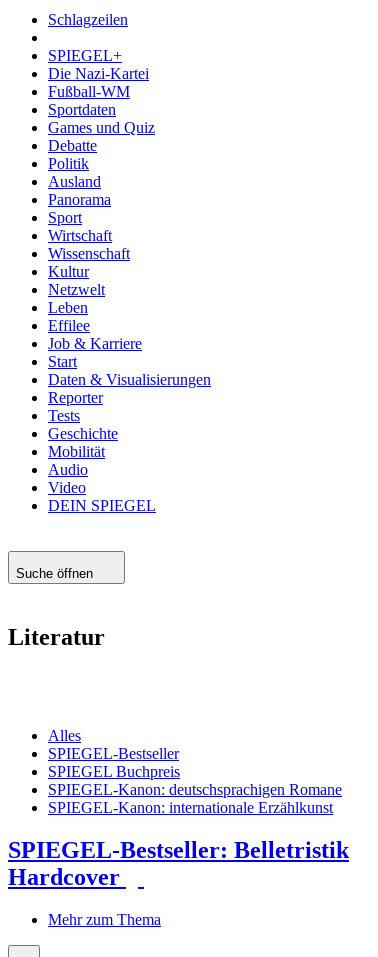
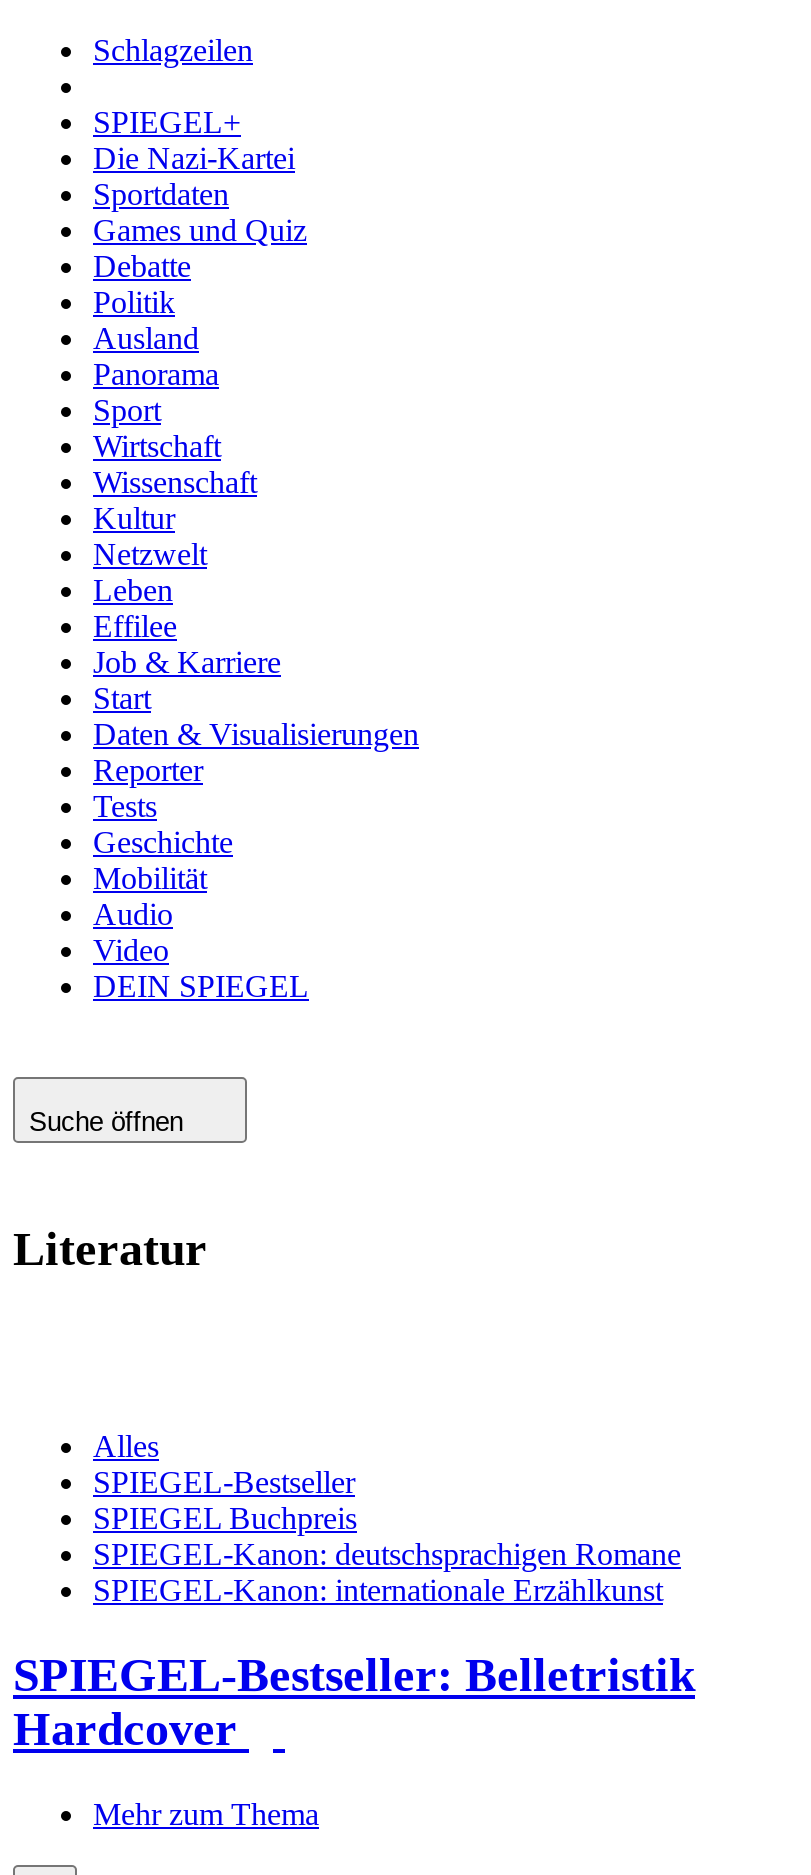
[48,83,130,100] Fußball-WM -> none

